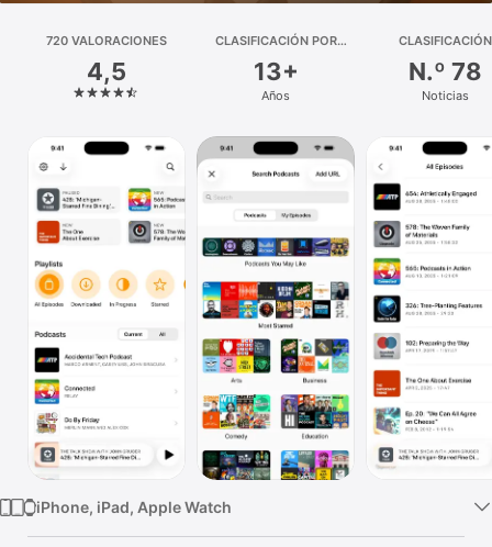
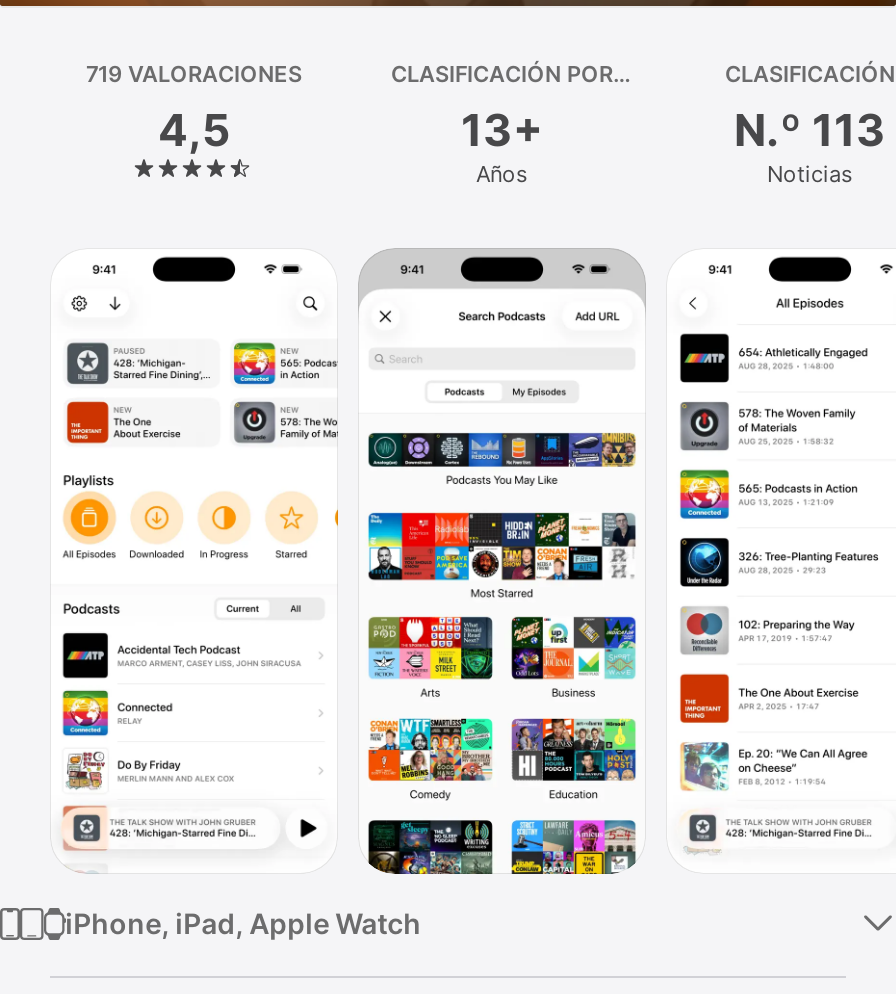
[46,33,167,48] 720 VALORACIONES -> [86,60,302,88] 719 VALORACIONES
[408,57,482,86] N.º 78 -> [734,104,886,156] N.º 113

